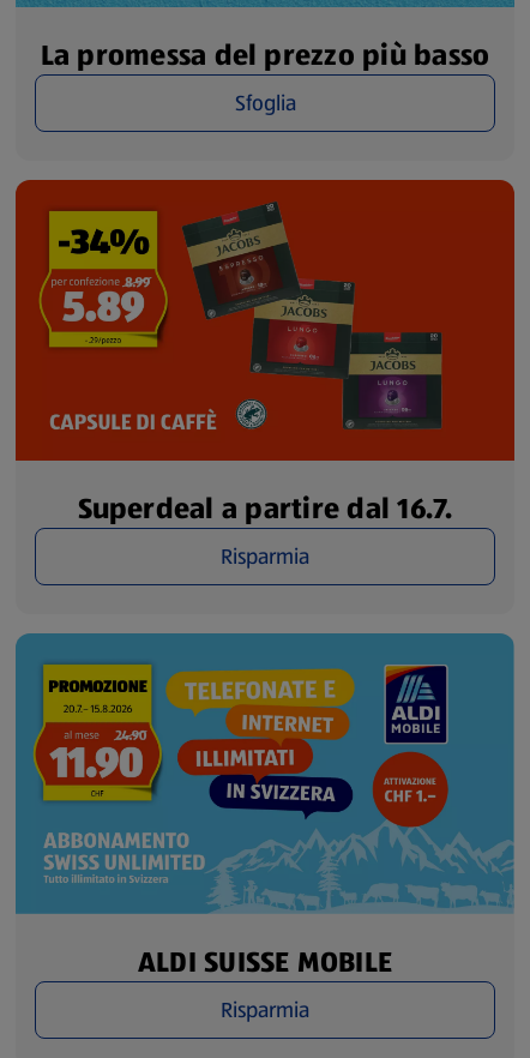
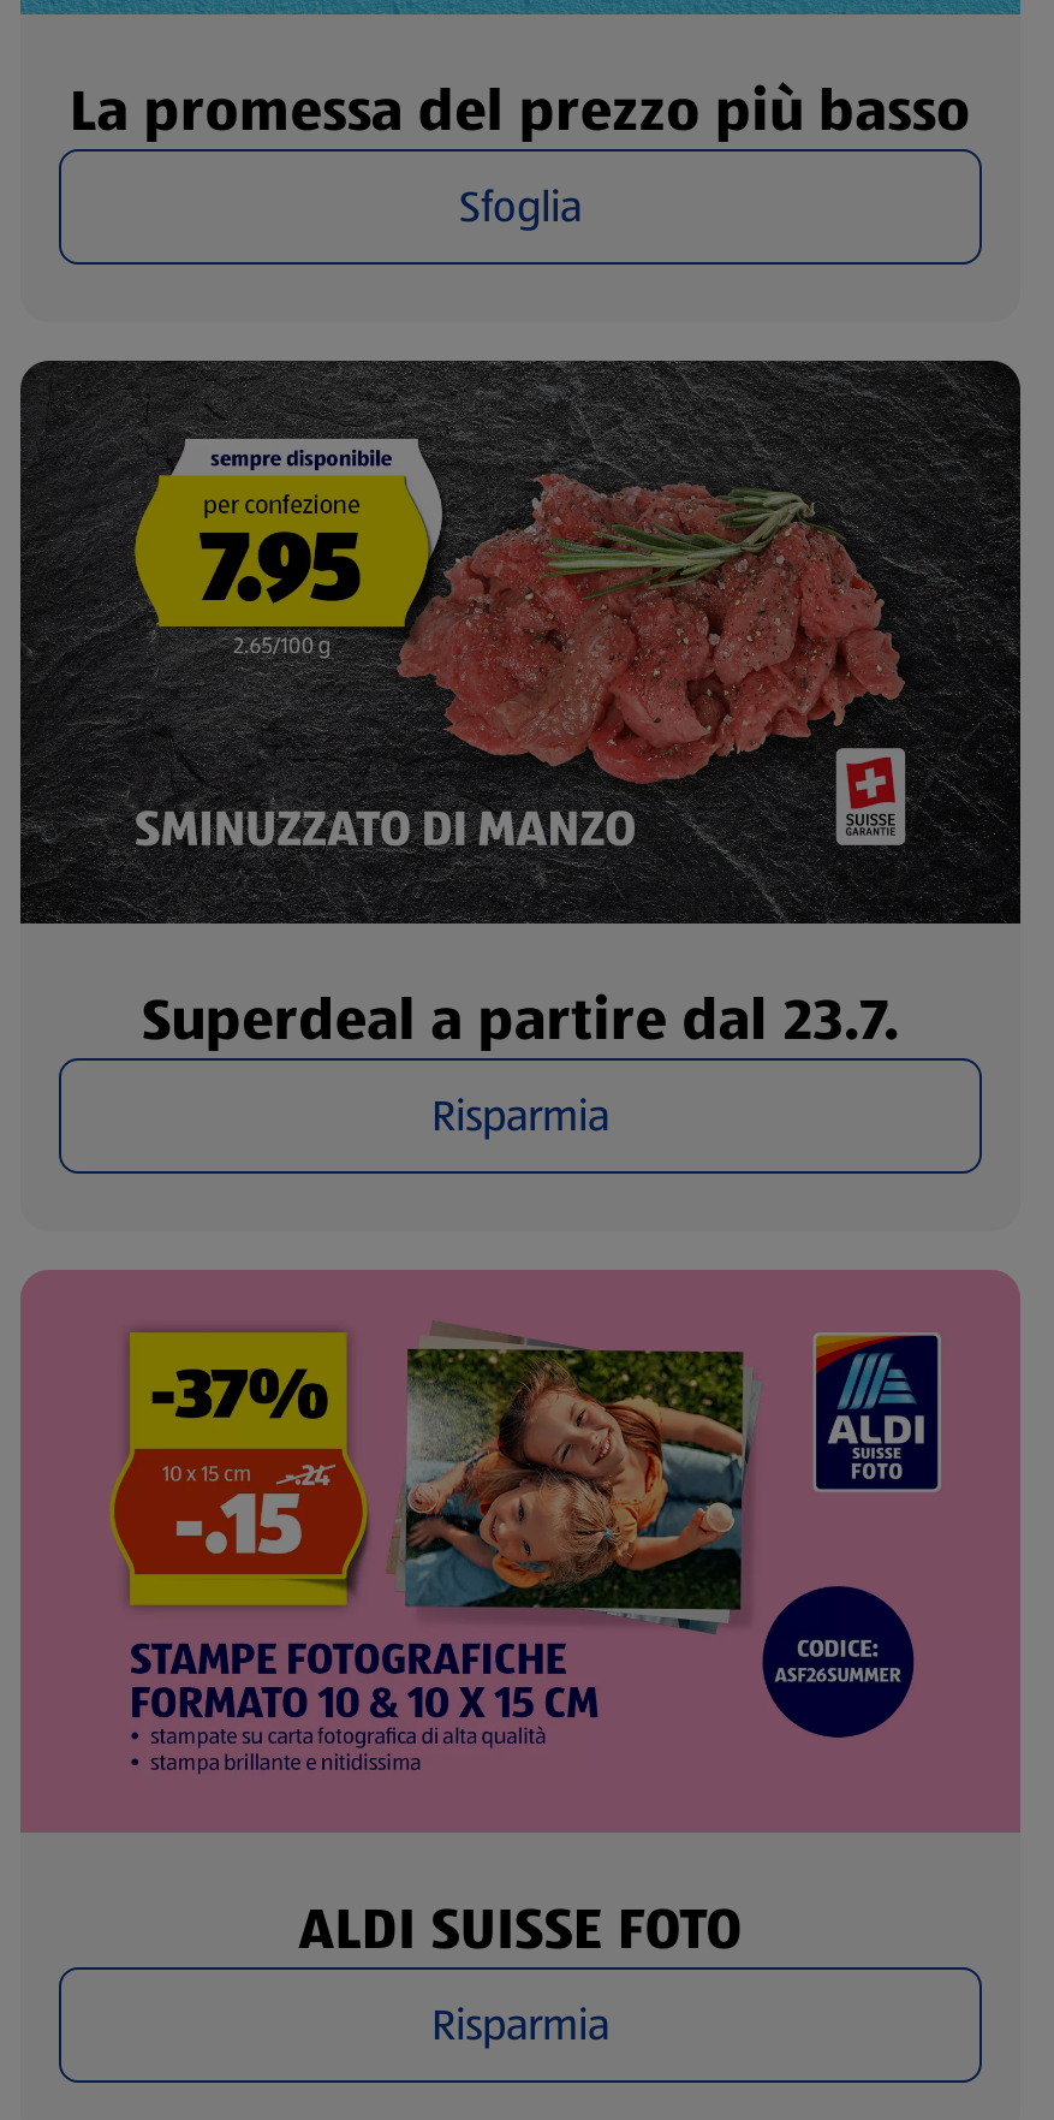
[14,179,516,529] [image] | Superdeal a partire dal 16.7. -> [18,358,1023,1061] [image] | Superdeal a partire dal 23.7.
[14,632,516,983] [image] | ALDI SUISSE MOBILE -> [20,1270,1020,1971] [image] | ALDI SUISSE FOTO

